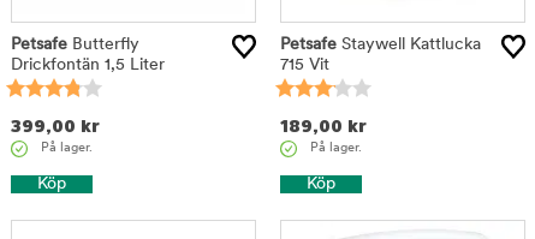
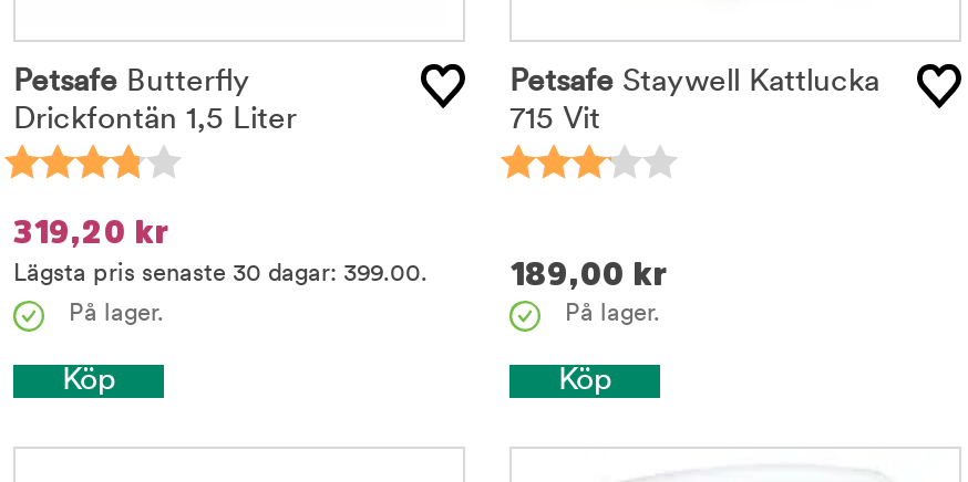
[11,118,100,135] 399,00 kr -> [13,217,428,287] 319,20 kr | Lägsta pris senaste 30 dagar: 399.00.

